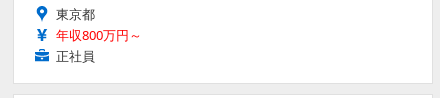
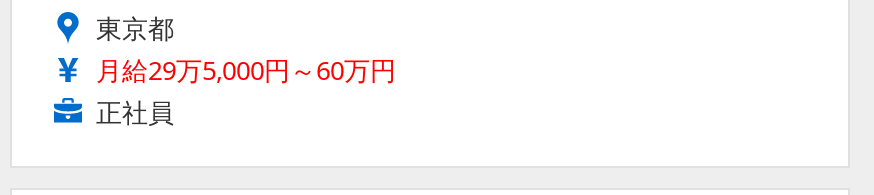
[56,26,142,44] 年収800万円～ -> [96,52,396,88] 月給29万5,000円～60万円

